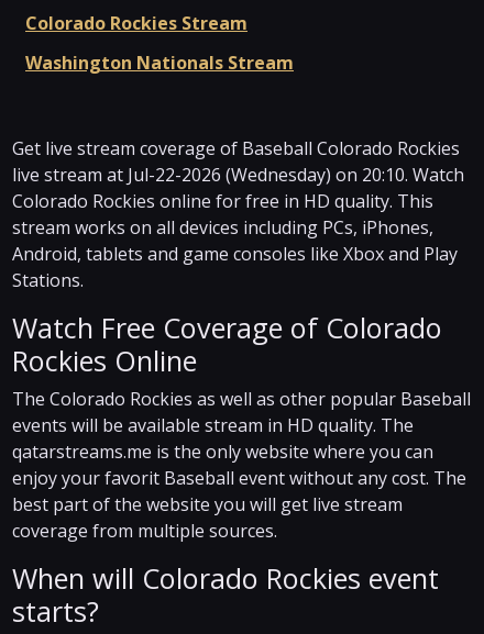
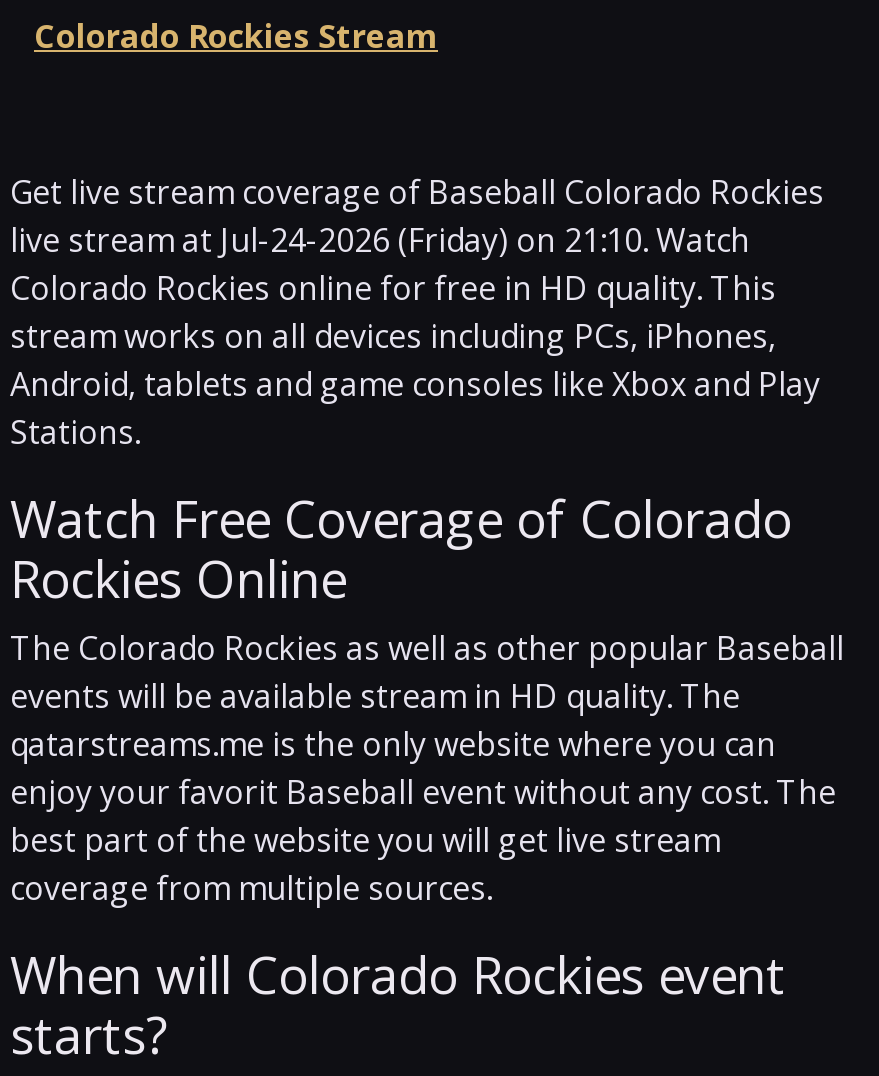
[25,50,294,74] Washington Nationals Stream -> none
[12,162,464,186] live stream at Jul-22-2026 (Wednesday) on 20:10. Watch -> [10,217,750,261] live stream at Jul-24-2026 (Friday) on 21:10. Watch

